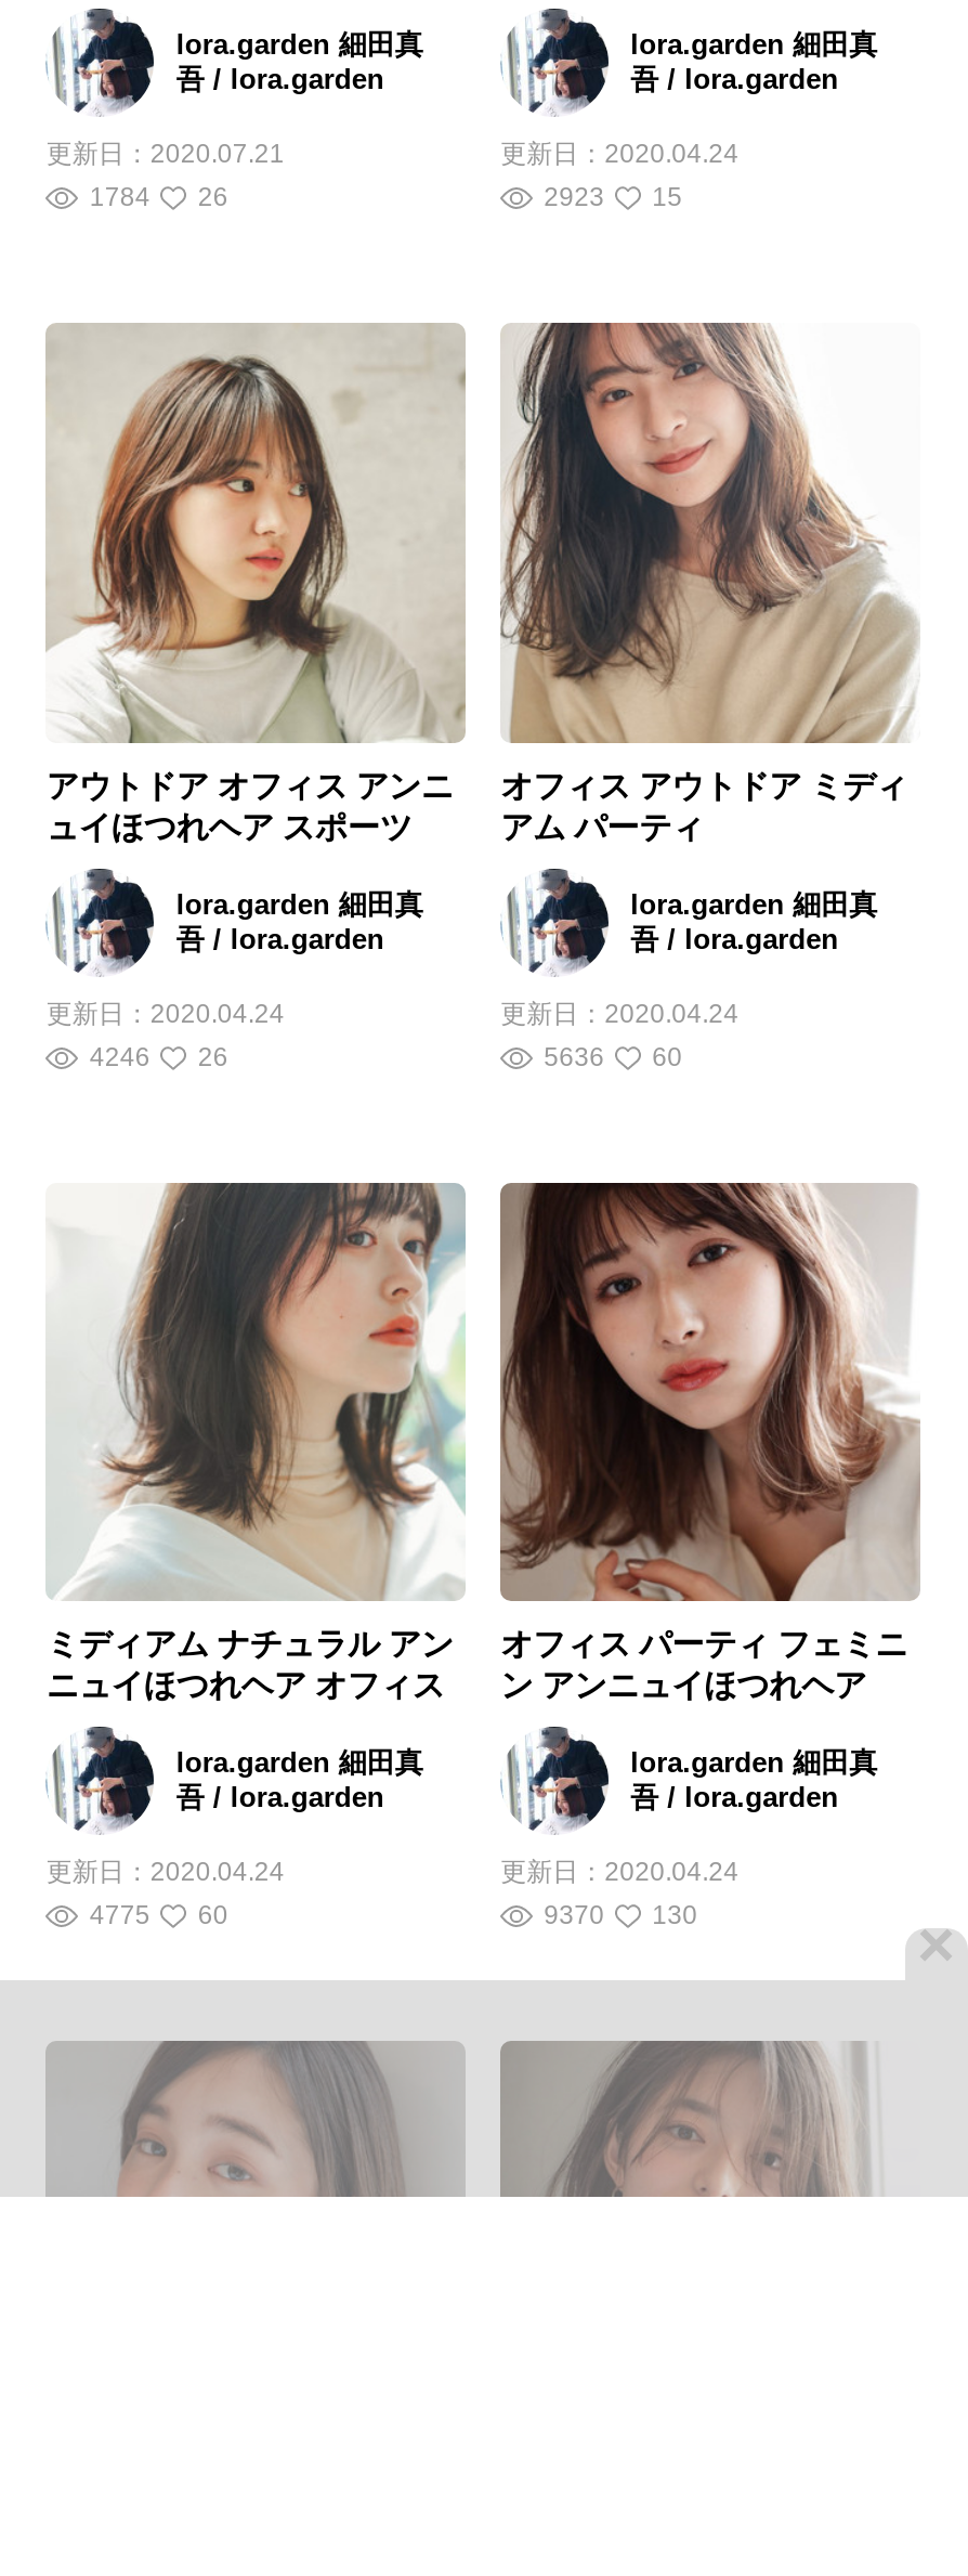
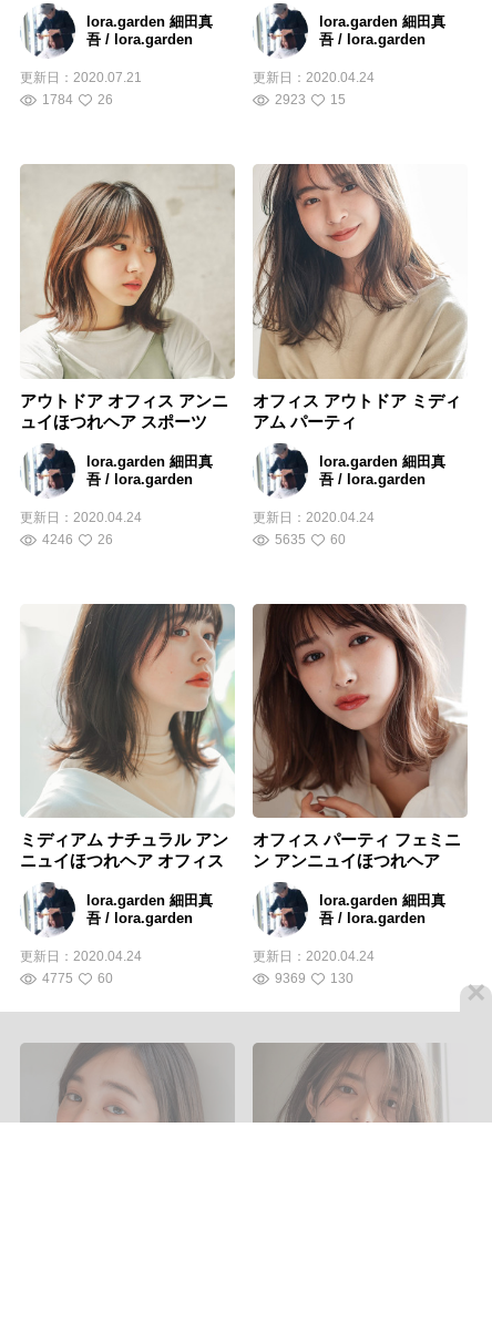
[544,1042,682,1072] 5636 60 -> [275,532,346,547] 5635 60
[544,1901,698,1931] 9370 130 -> [275,971,354,987] 9369 130

